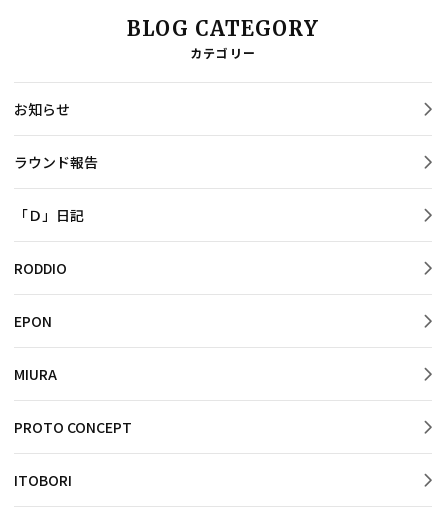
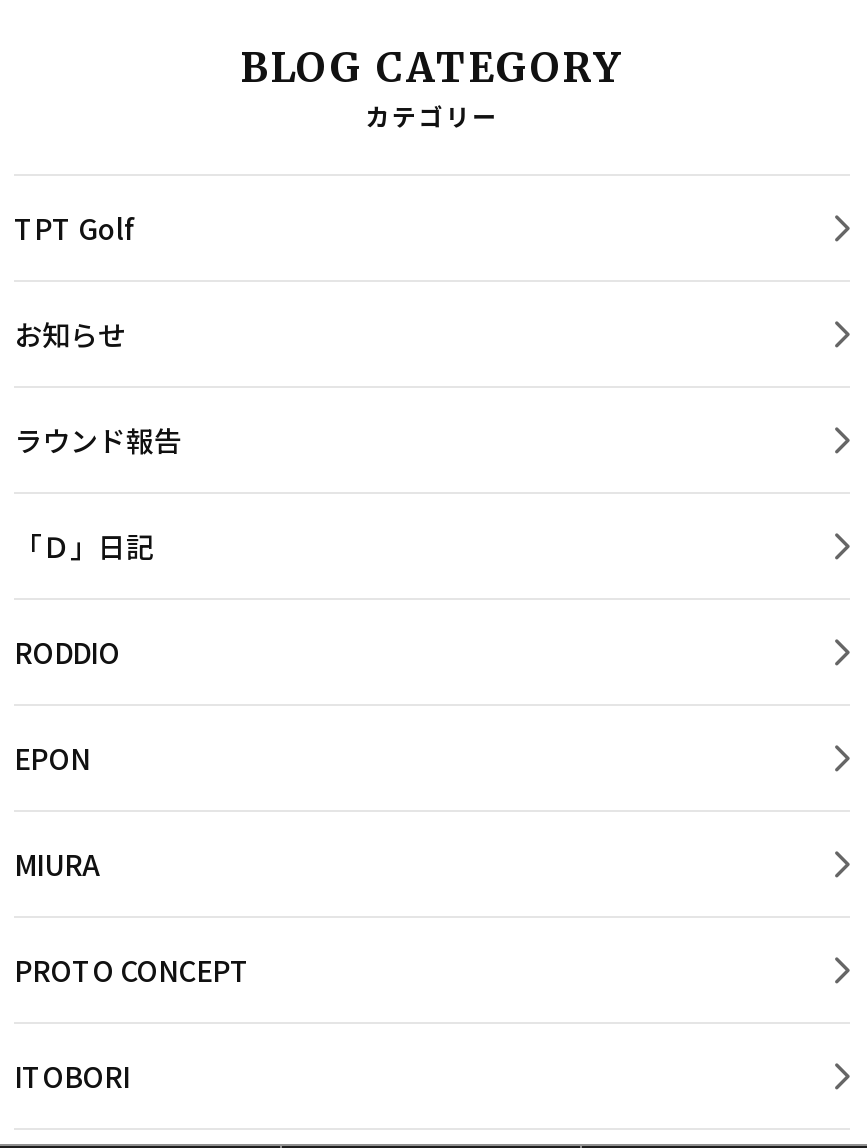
none -> [14,208,132,248] TPT Golf

